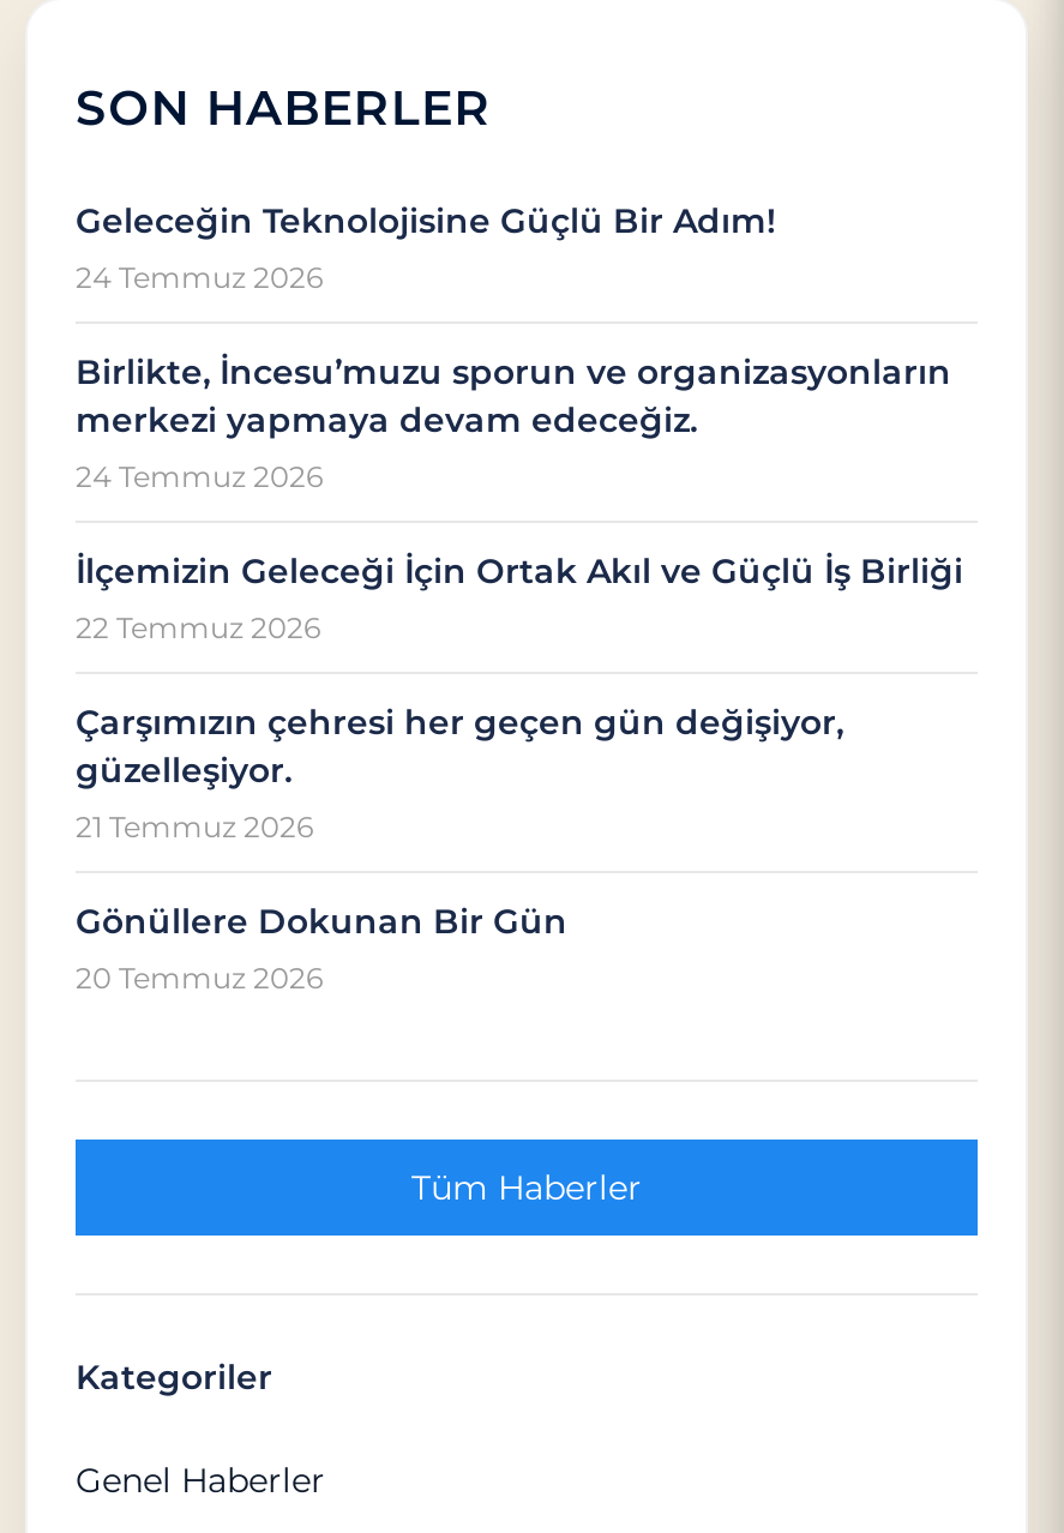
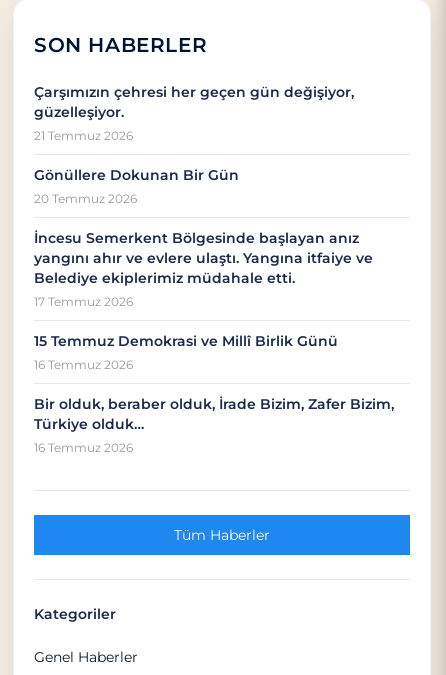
[76,199,963,645] Geleceğin Teknolojisine Güçlü Bir Adım! | 24 Temmuz 2026 | Birlikte, İncesu’muzu sporun ve organizasyonların | merkezi yapmaya devam edeceğiz. | 24 Temmuz 2026 | İlçemizin Geleceği İçin Ortak Akıl ve Güçlü İş Birliği | 22 Temmuz 2026 -> none
moved [76,700,843,995] -> [34,83,354,206]: Çarşımızın çehresi her geçen gün değişiyor, | güzelleşiyor. | 21 Temmuz 2026 | Gönüllere Dokunan Bir Gün | 20 Temmuz 2026
none -> [34,229,394,455] İncesu Semerkent Bölgesinde başlayan anız | yangını ahır ve evlere ulaştı. Yangına itfaiye ve | Belediye ekiplerimiz müdahale etti. | 17 Temmuz 2026 | 15 Temmuz Demokrasi ve Millî Birlik Günü | 16 Temmuz 2026 | Bir olduk, beraber olduk, İrade Bizim, Zafer Bizim, | Türkiye olduk… | 16 Temmuz 2026

